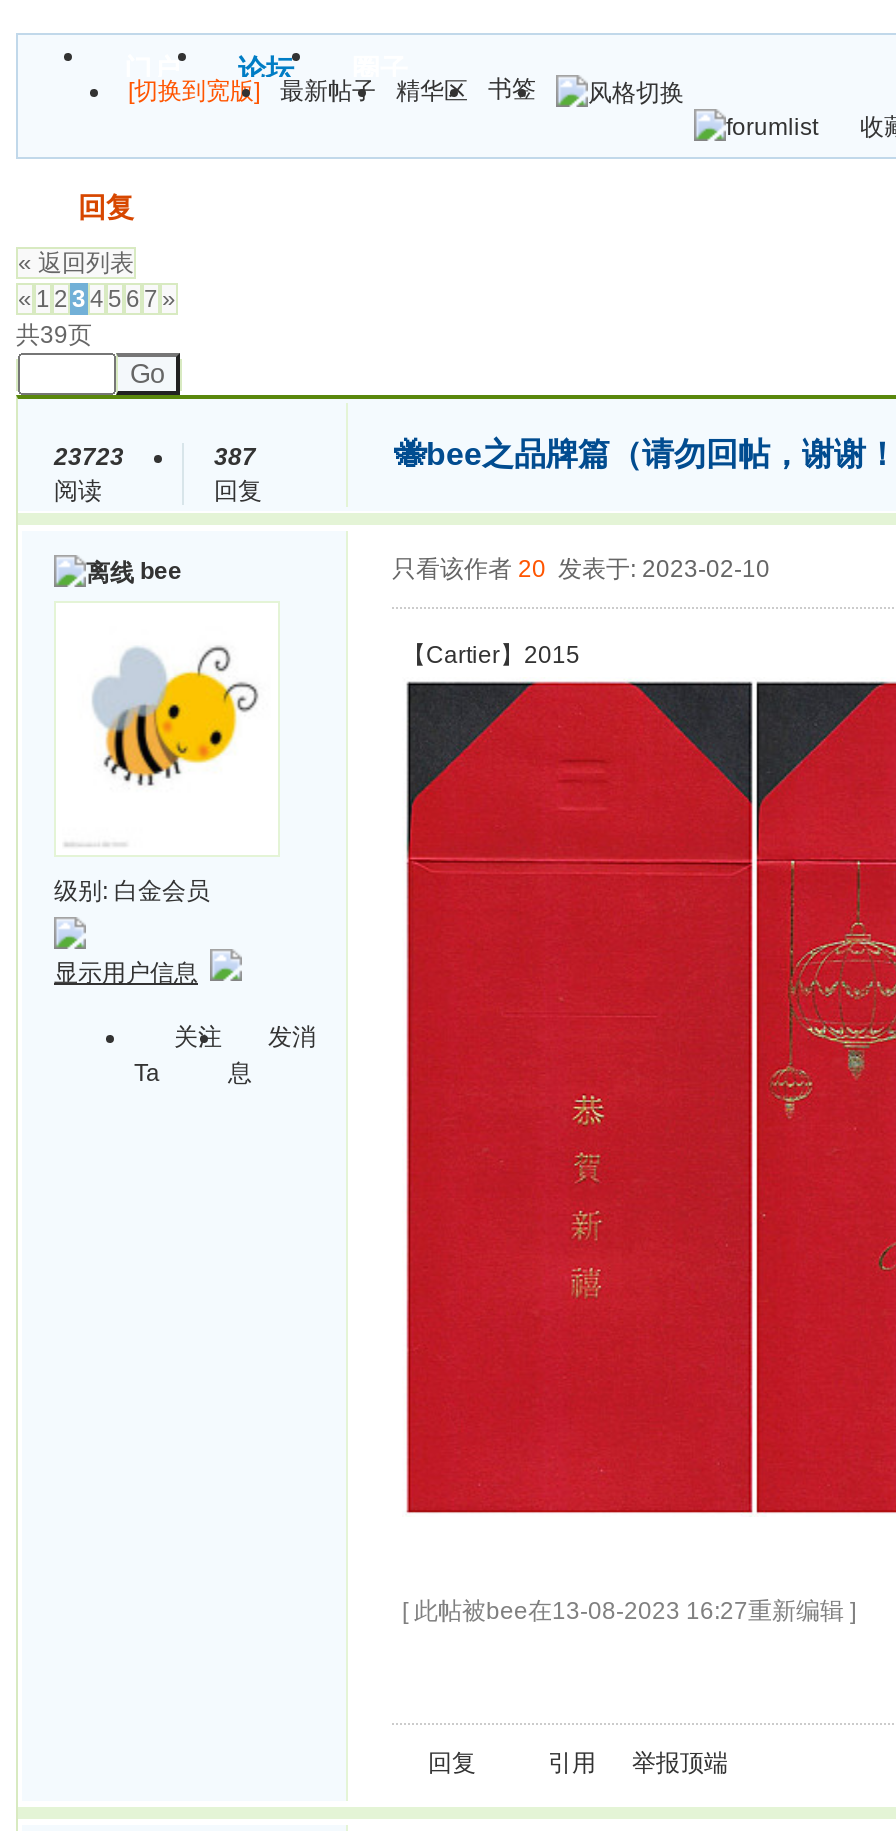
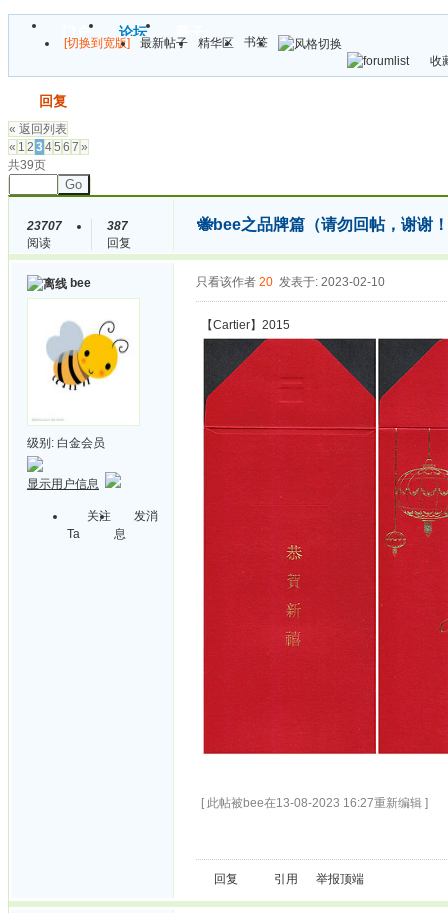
[54,443,124,471] 23723 -> [27,219,62,233] 23707

